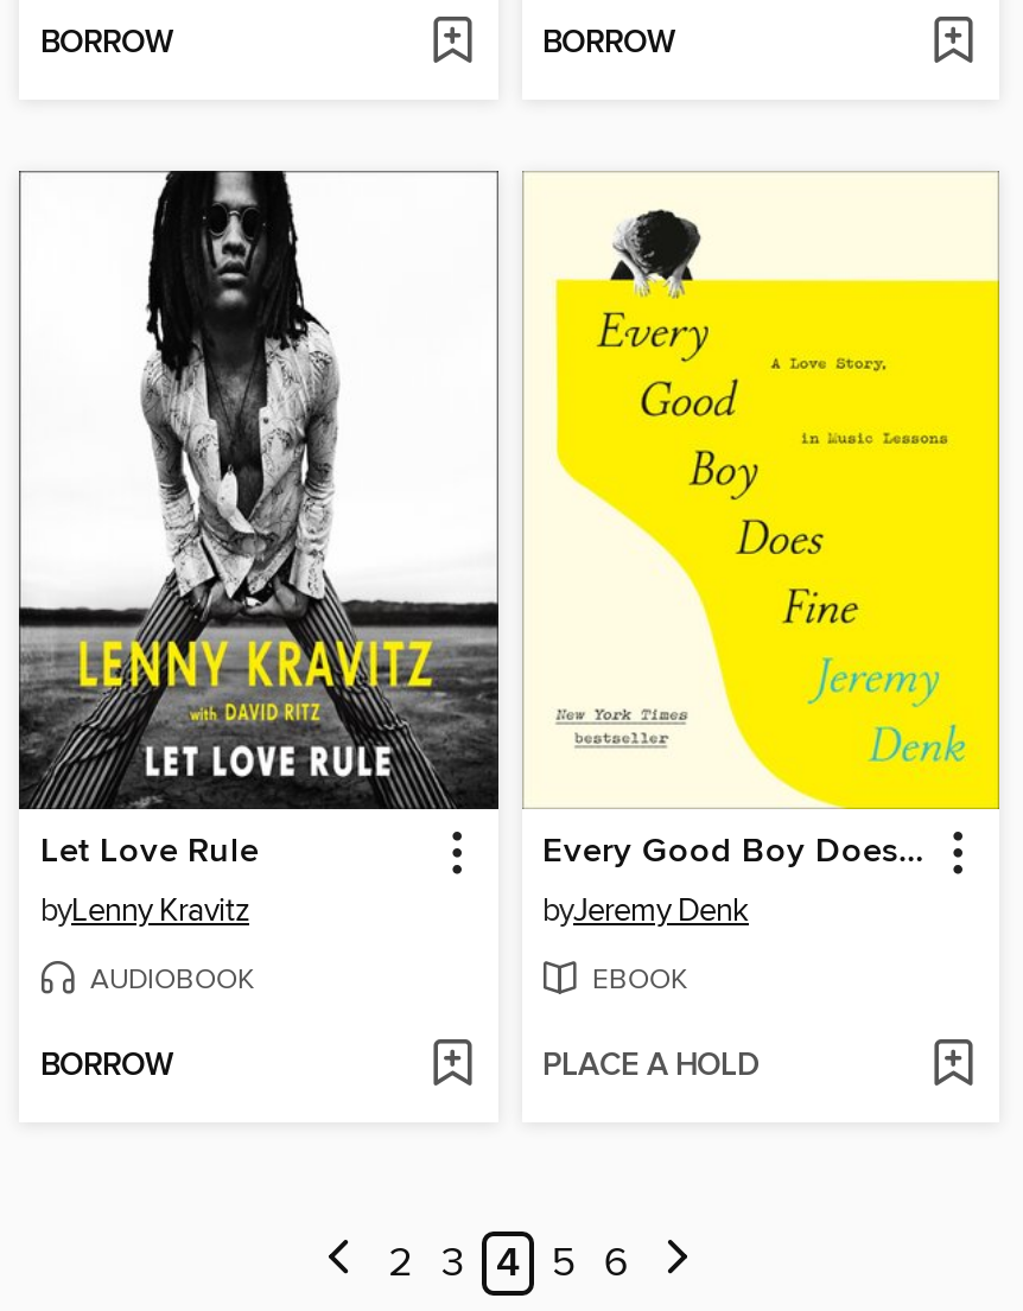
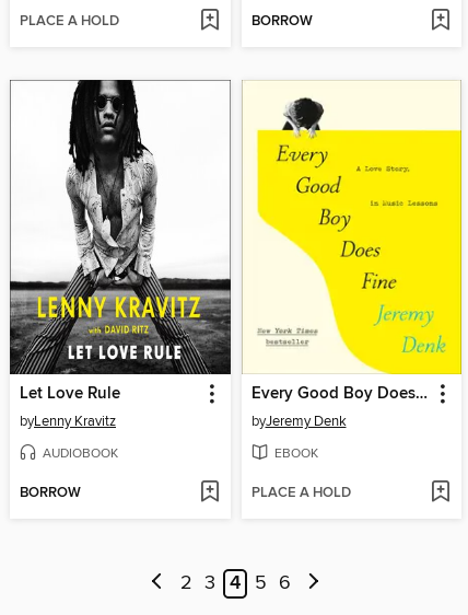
[40,23,173,64] BORROW -> [20,12,119,31] PLACE A HOLD

